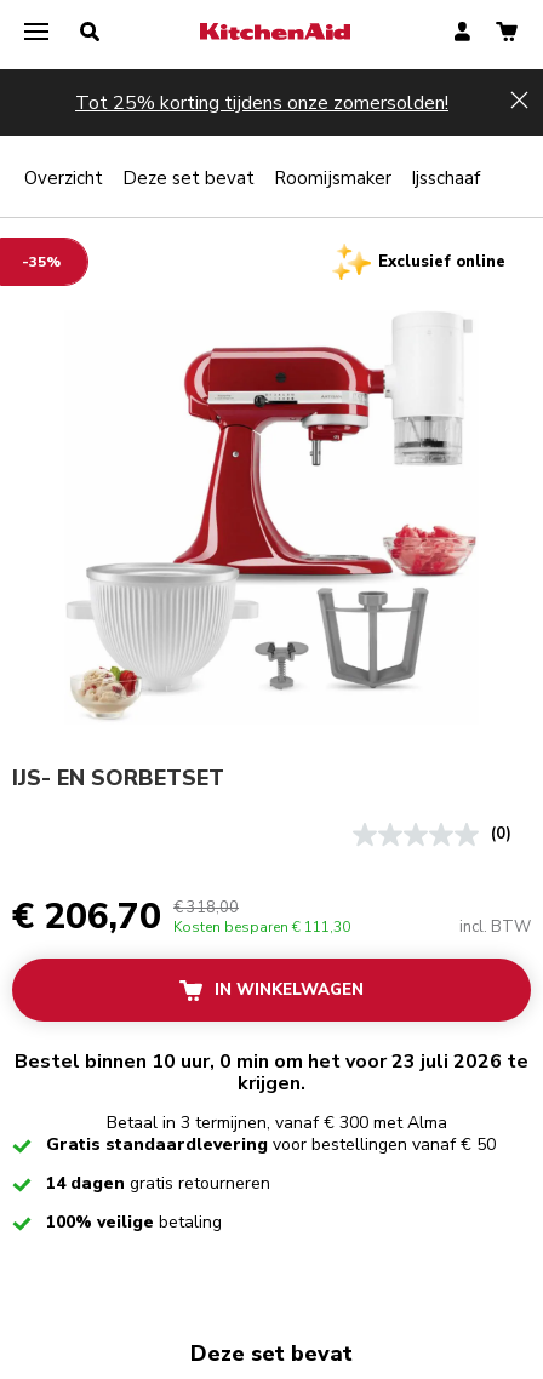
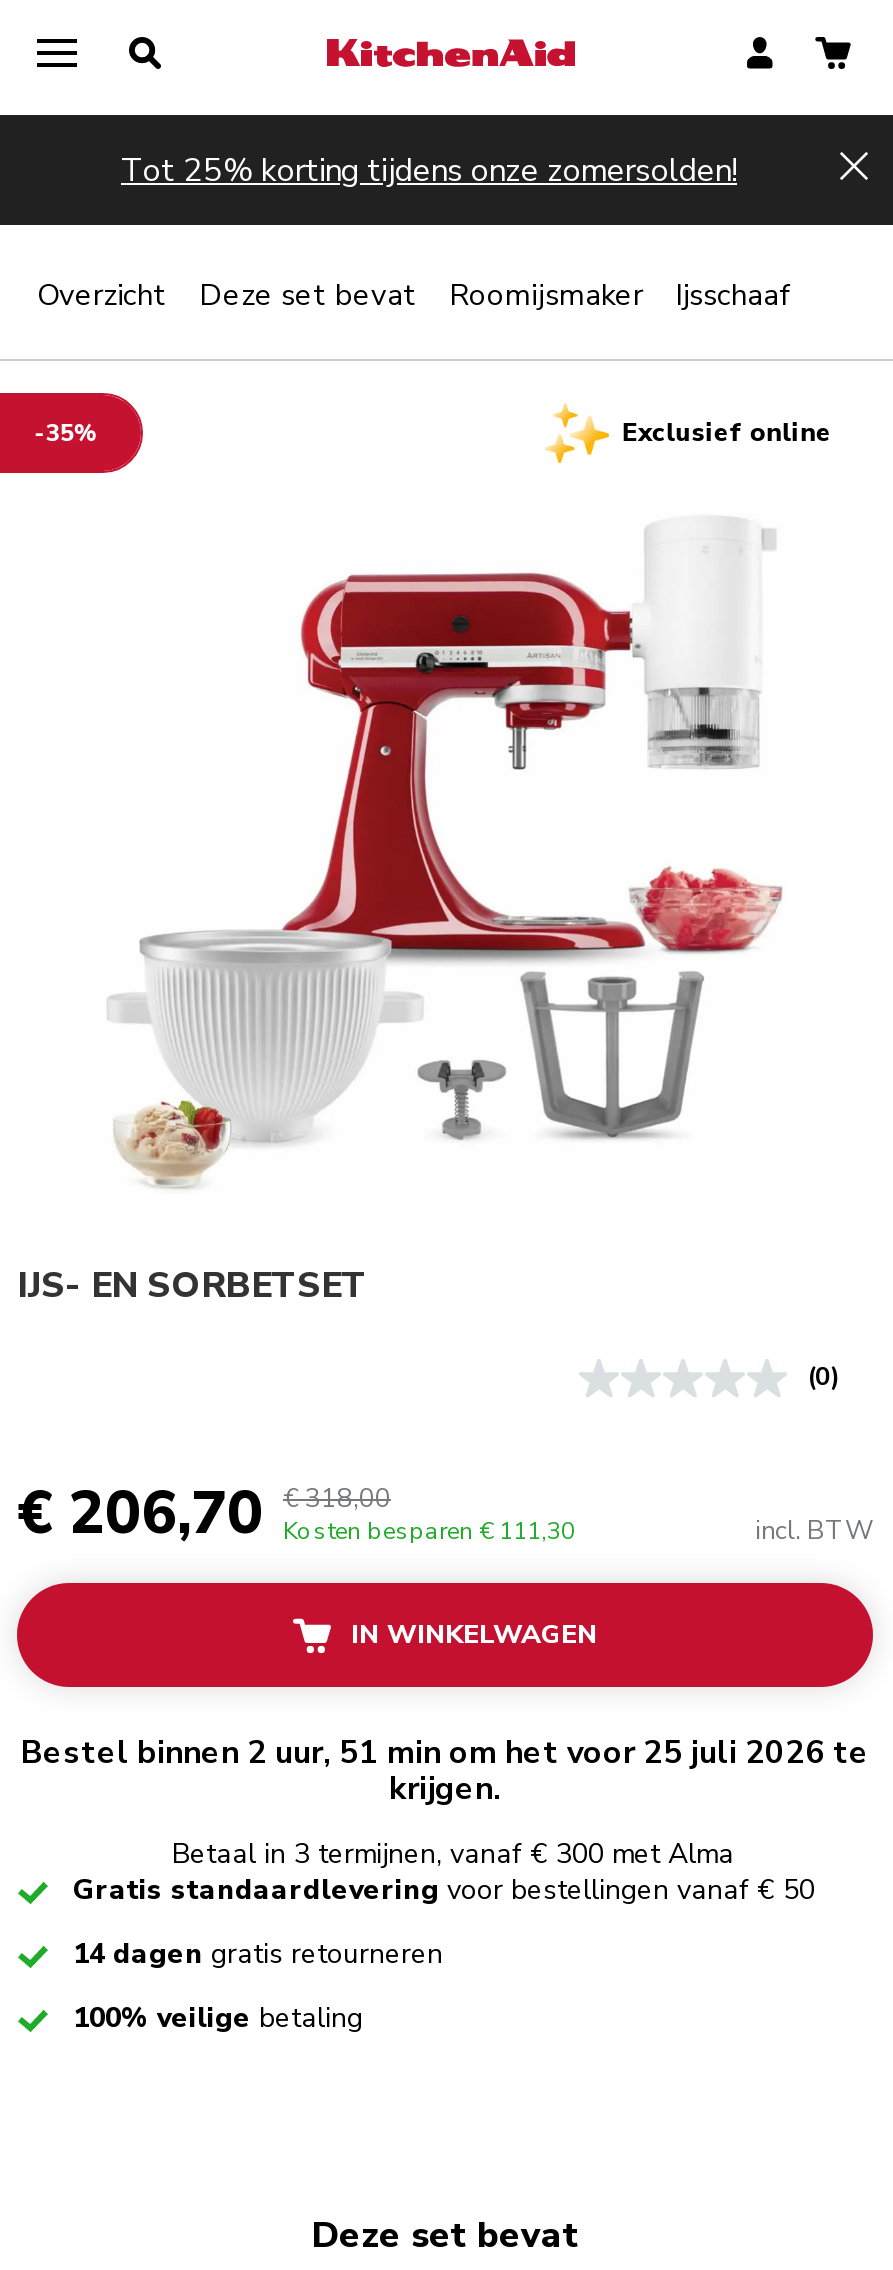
[15,1049,528,1075] Bestel binnen 10 uur, 0 min om het voor 23 juli 2026 te -> [21,1732,869,1776] Bestel binnen 2 uur, 51 min om het voor 25 juli 2026 te

